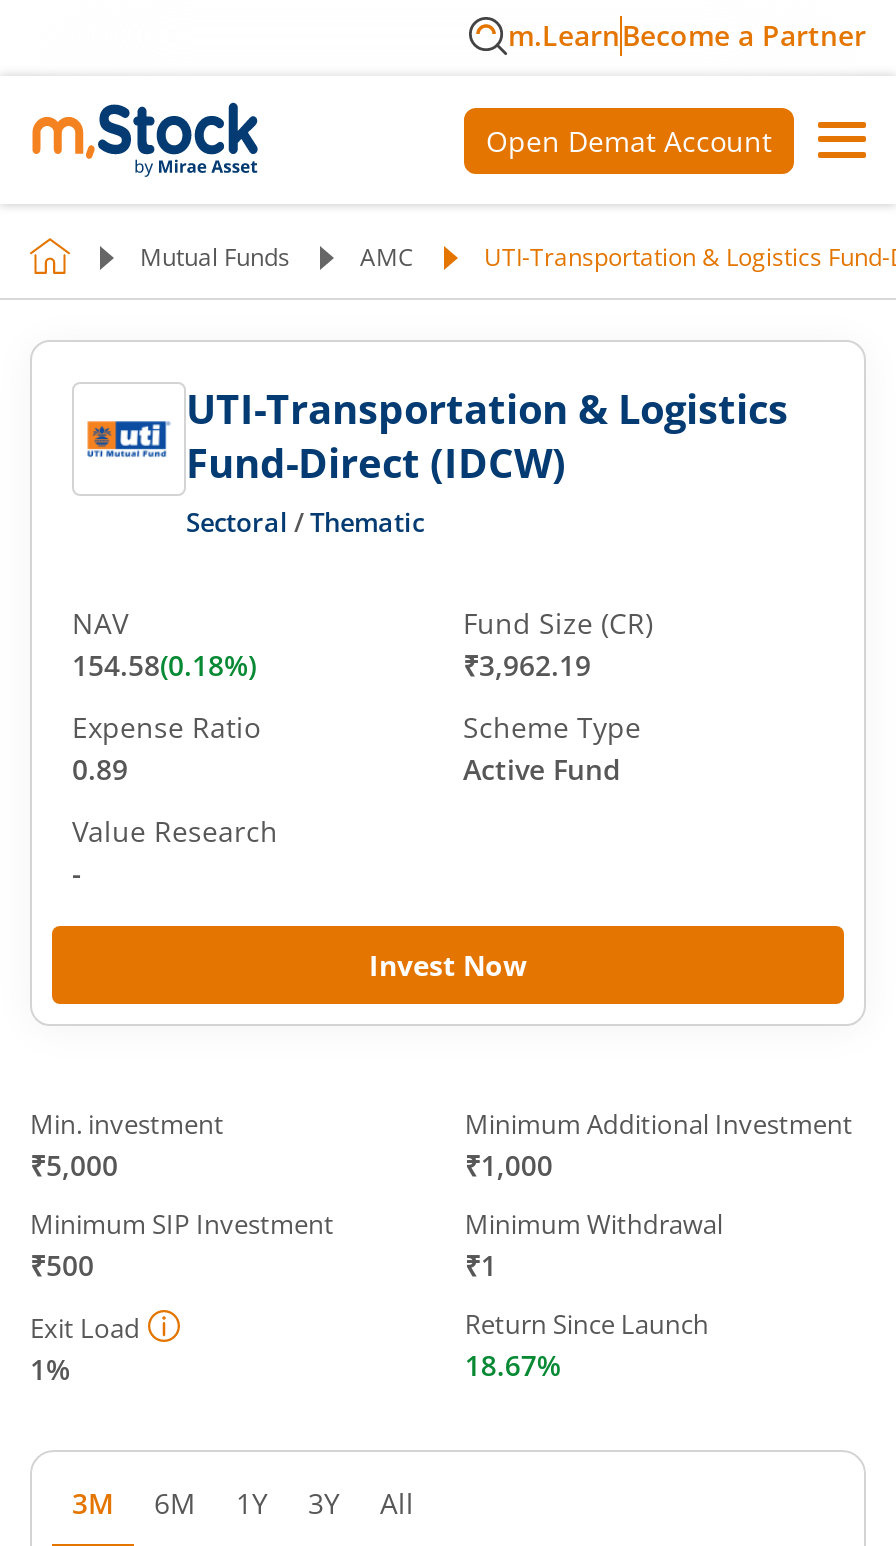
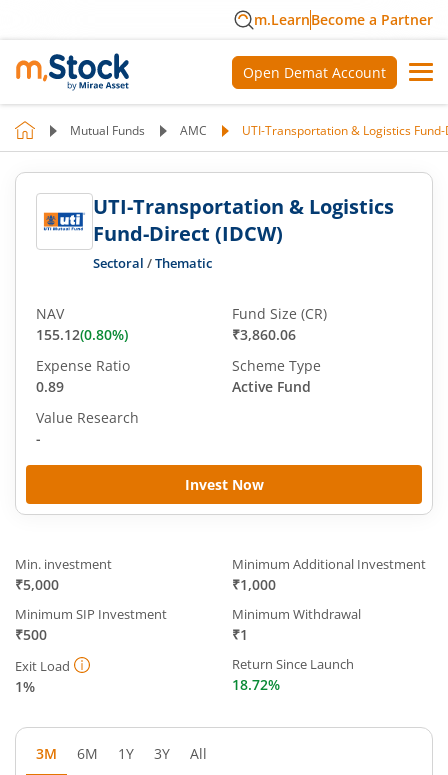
[72,646,256,684] 154.58(0.18%) -> [36,325,128,344] 155.12(0.80%)
[463,646,591,684] ₹3,962.19 -> [231,325,295,344] ₹3,860.06
[465,1346,561,1384] 18.67% -> [232,675,280,694] 18.72%

